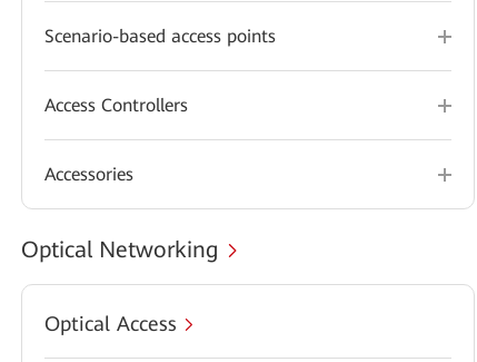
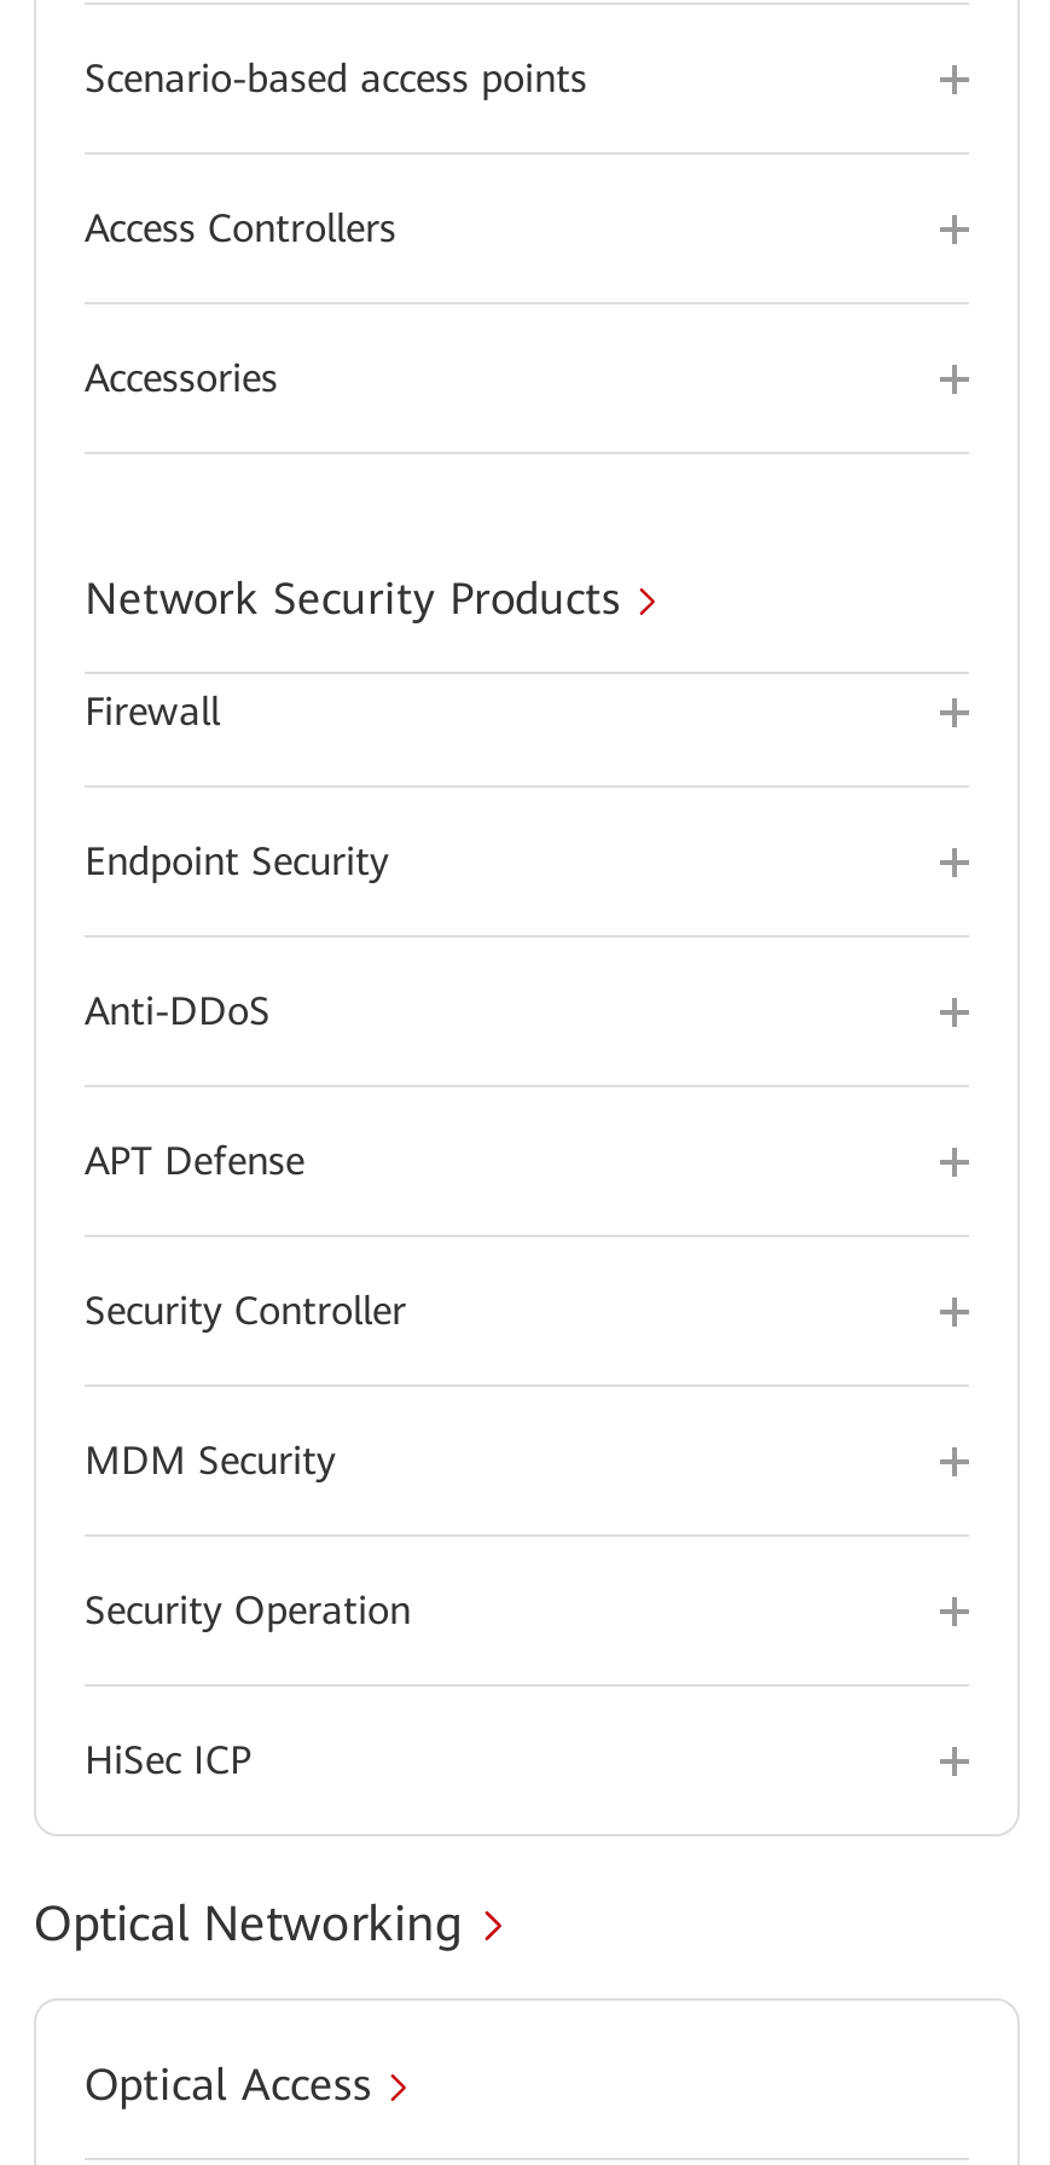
none -> [85,573,621,1783] Network Security Products | Firewall | Endpoint Security | Anti-DDoS | APT Defense | Security Controller | MDM Security | Security Operation | HiSec ICP

